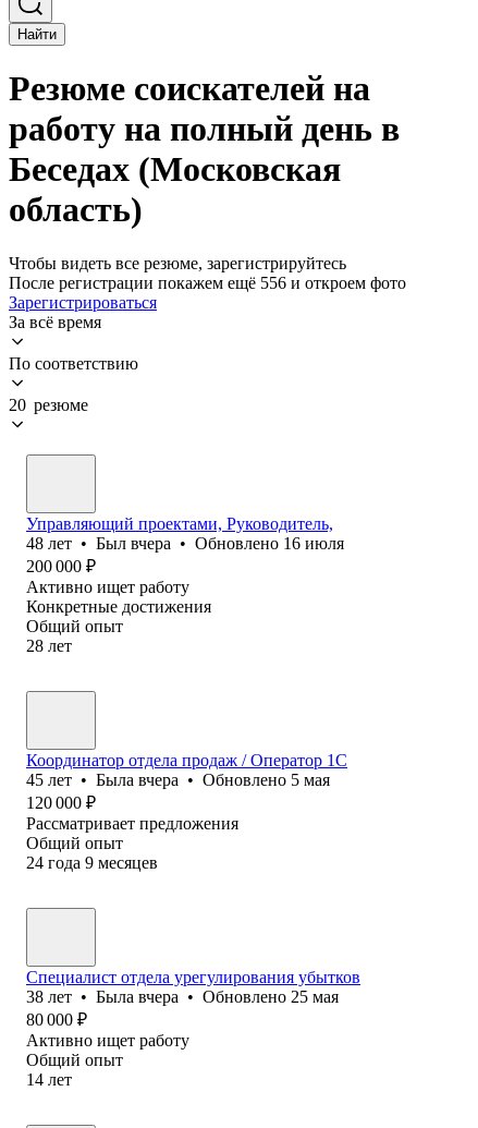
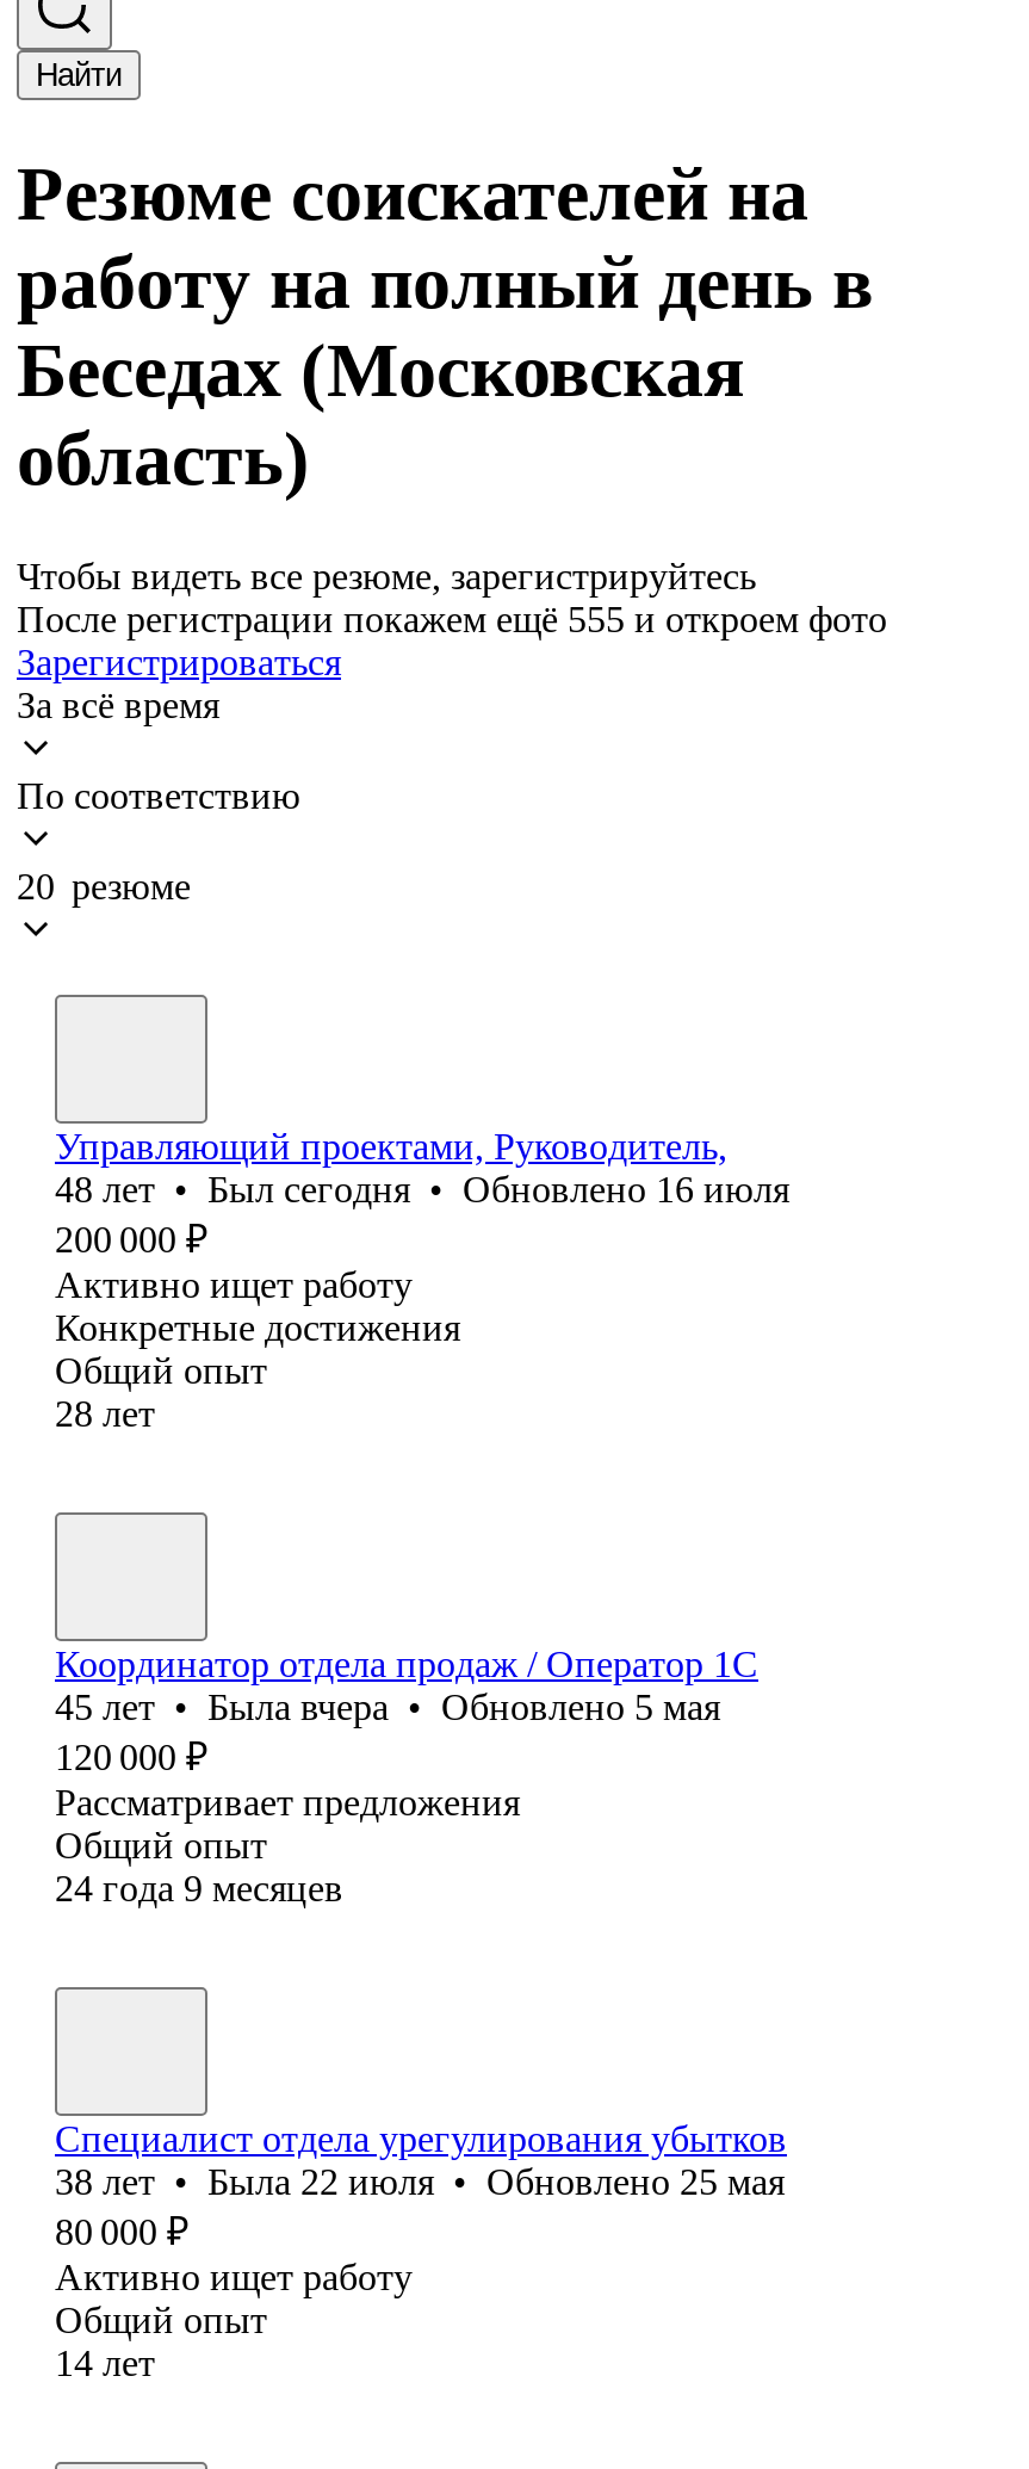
[9,273,406,292] После регистрации покажем ещё 556 и откроем фото -> [17,599,887,639] После регистрации покажем ещё 555 и откроем фото
[26,534,344,552] 48 лет • Был вчера • Обновлено 16 июля -> [55,1169,789,1209] 48 лет • Был сегодня • Обновлено 16 июля
[26,987,339,1006] 38 лет • Была вчера • Обновлено 25 мая -> [55,2161,785,2202] 38 лет • Была 22 июля • Обновлено 25 мая

